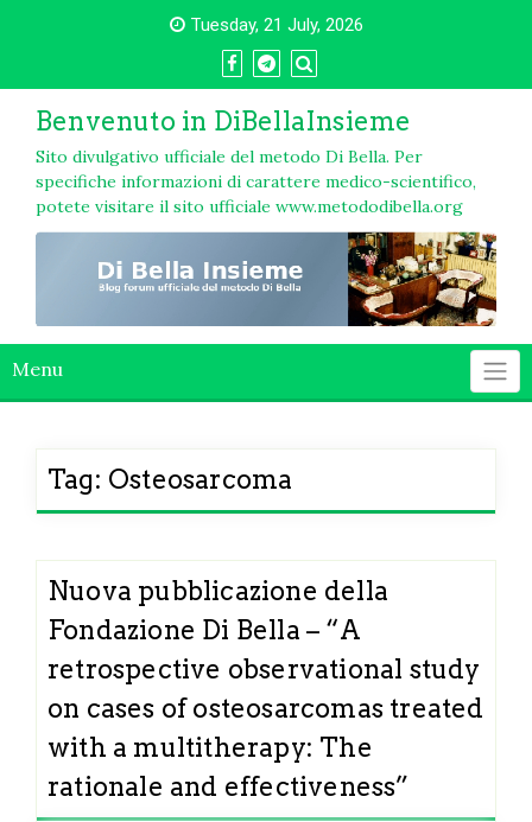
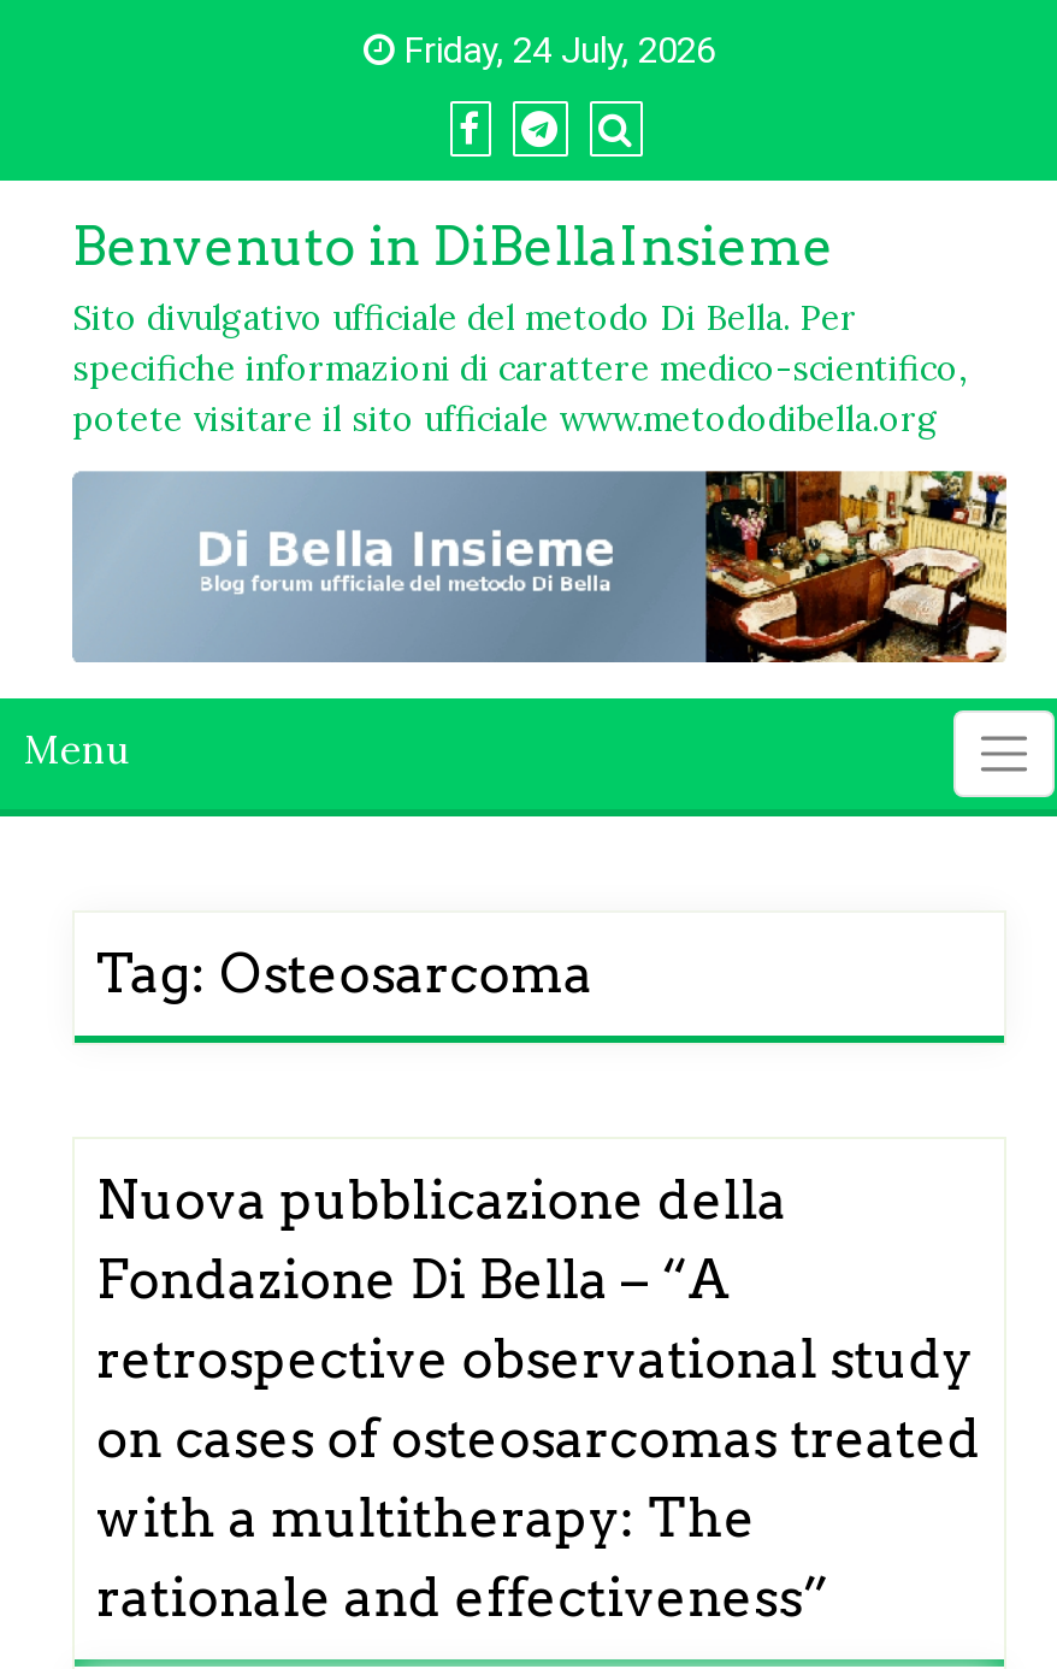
[185,14,363,36] Tuesday, 21 July, 2026 -> [395,29,715,72] Friday, 24 July, 2026

